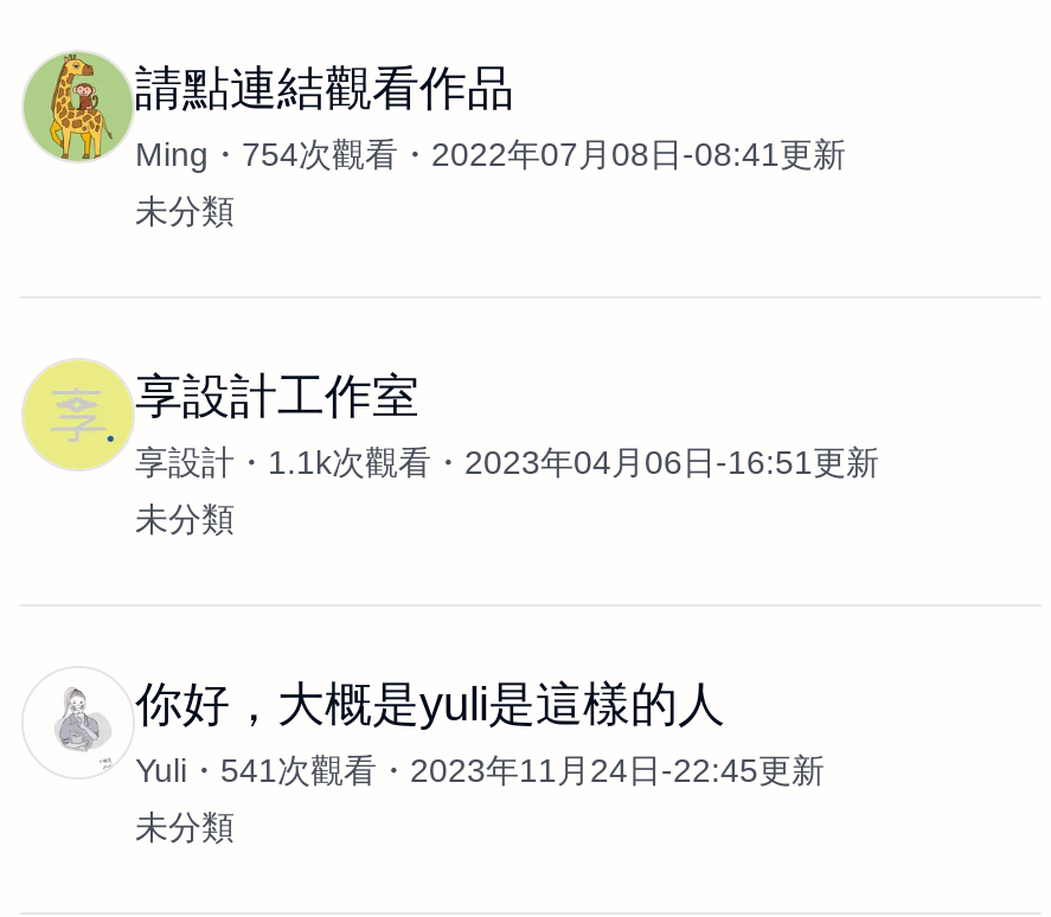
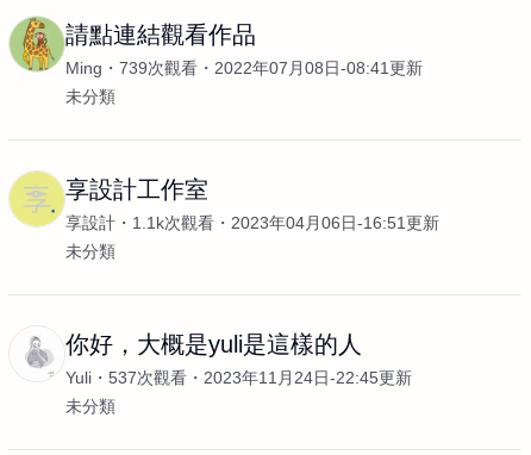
[135,135,846,173] Ming 754次觀看 2022年07月08日-08:41更新 -> [65,58,423,77] Ming 739次觀看 2022年07月08日-08:41更新
[135,751,825,789] Yuli 541次觀看 2023年11月24日-22:45更新 -> [65,368,412,387] Yuli 537次觀看 2023年11月24日-22:45更新

